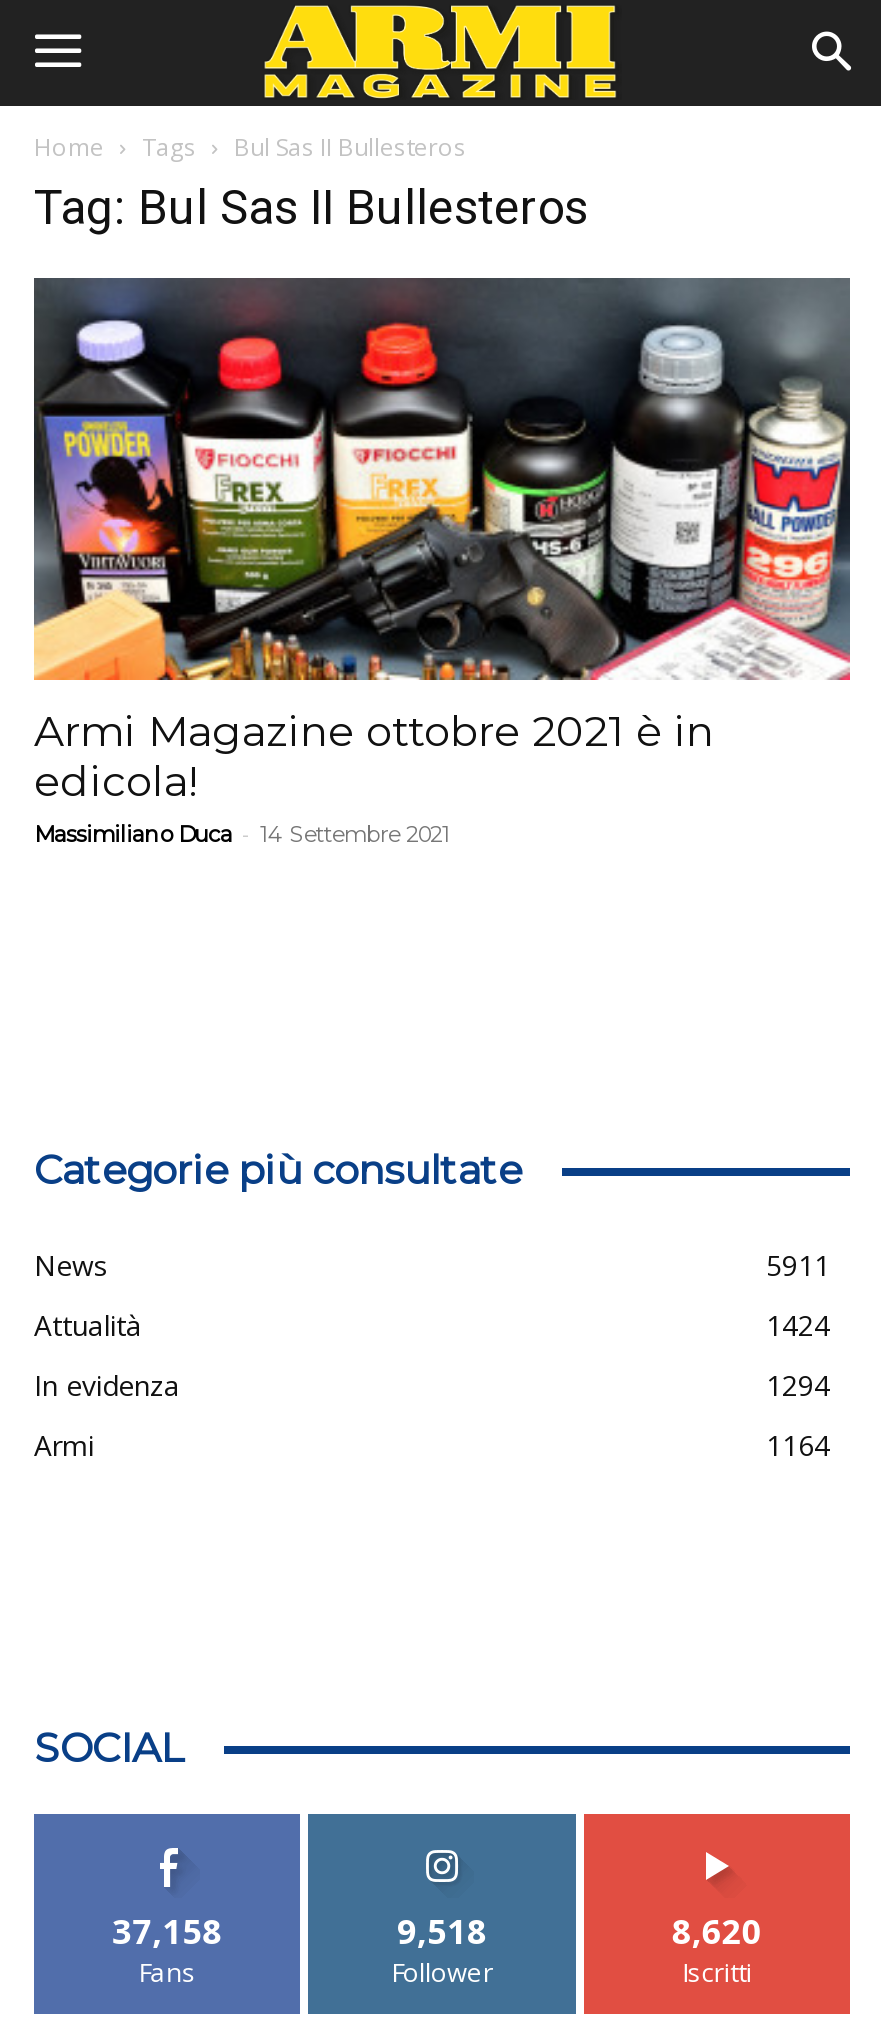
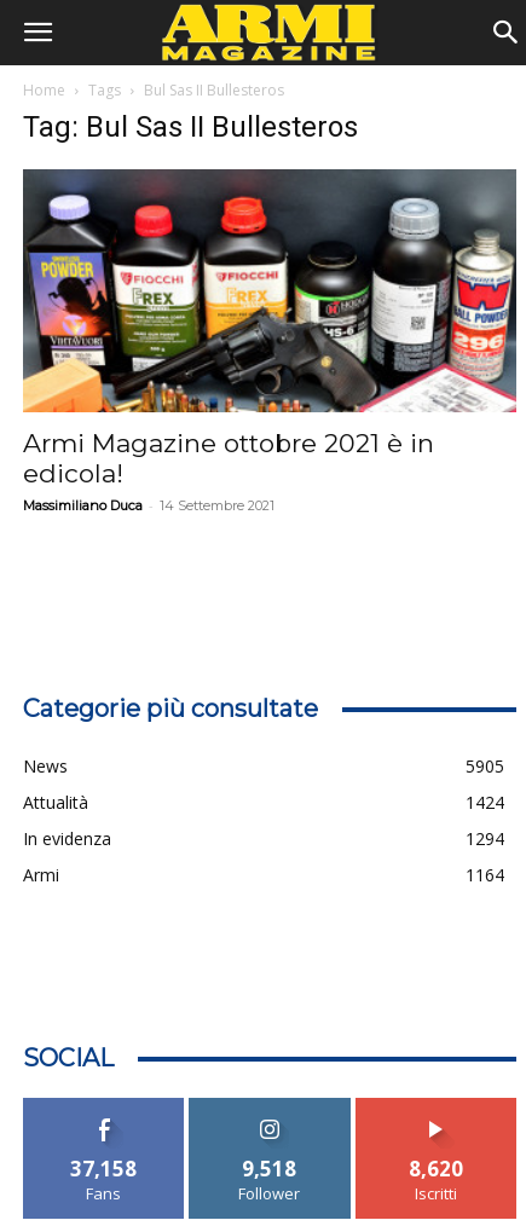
[766,1247,830,1285] 5911 -> [466,755,504,778] 5905

